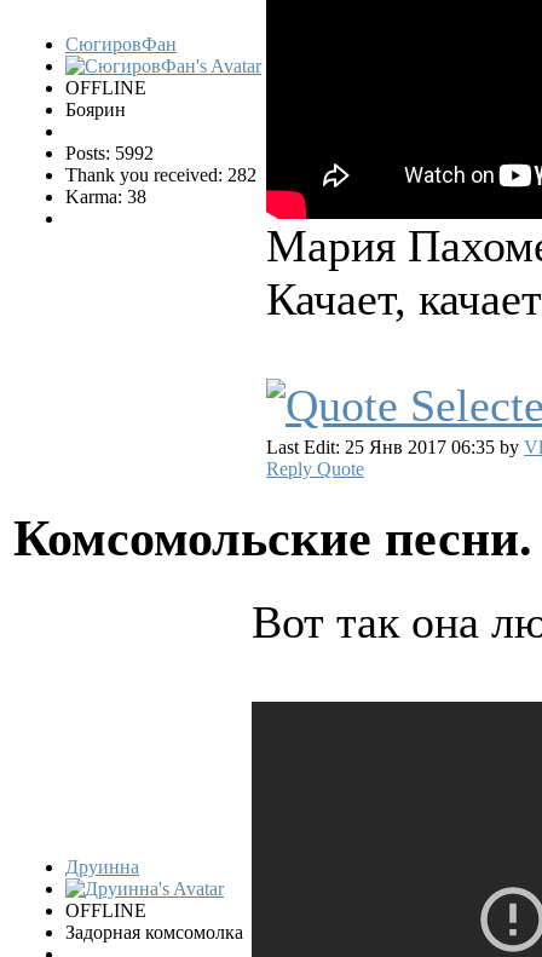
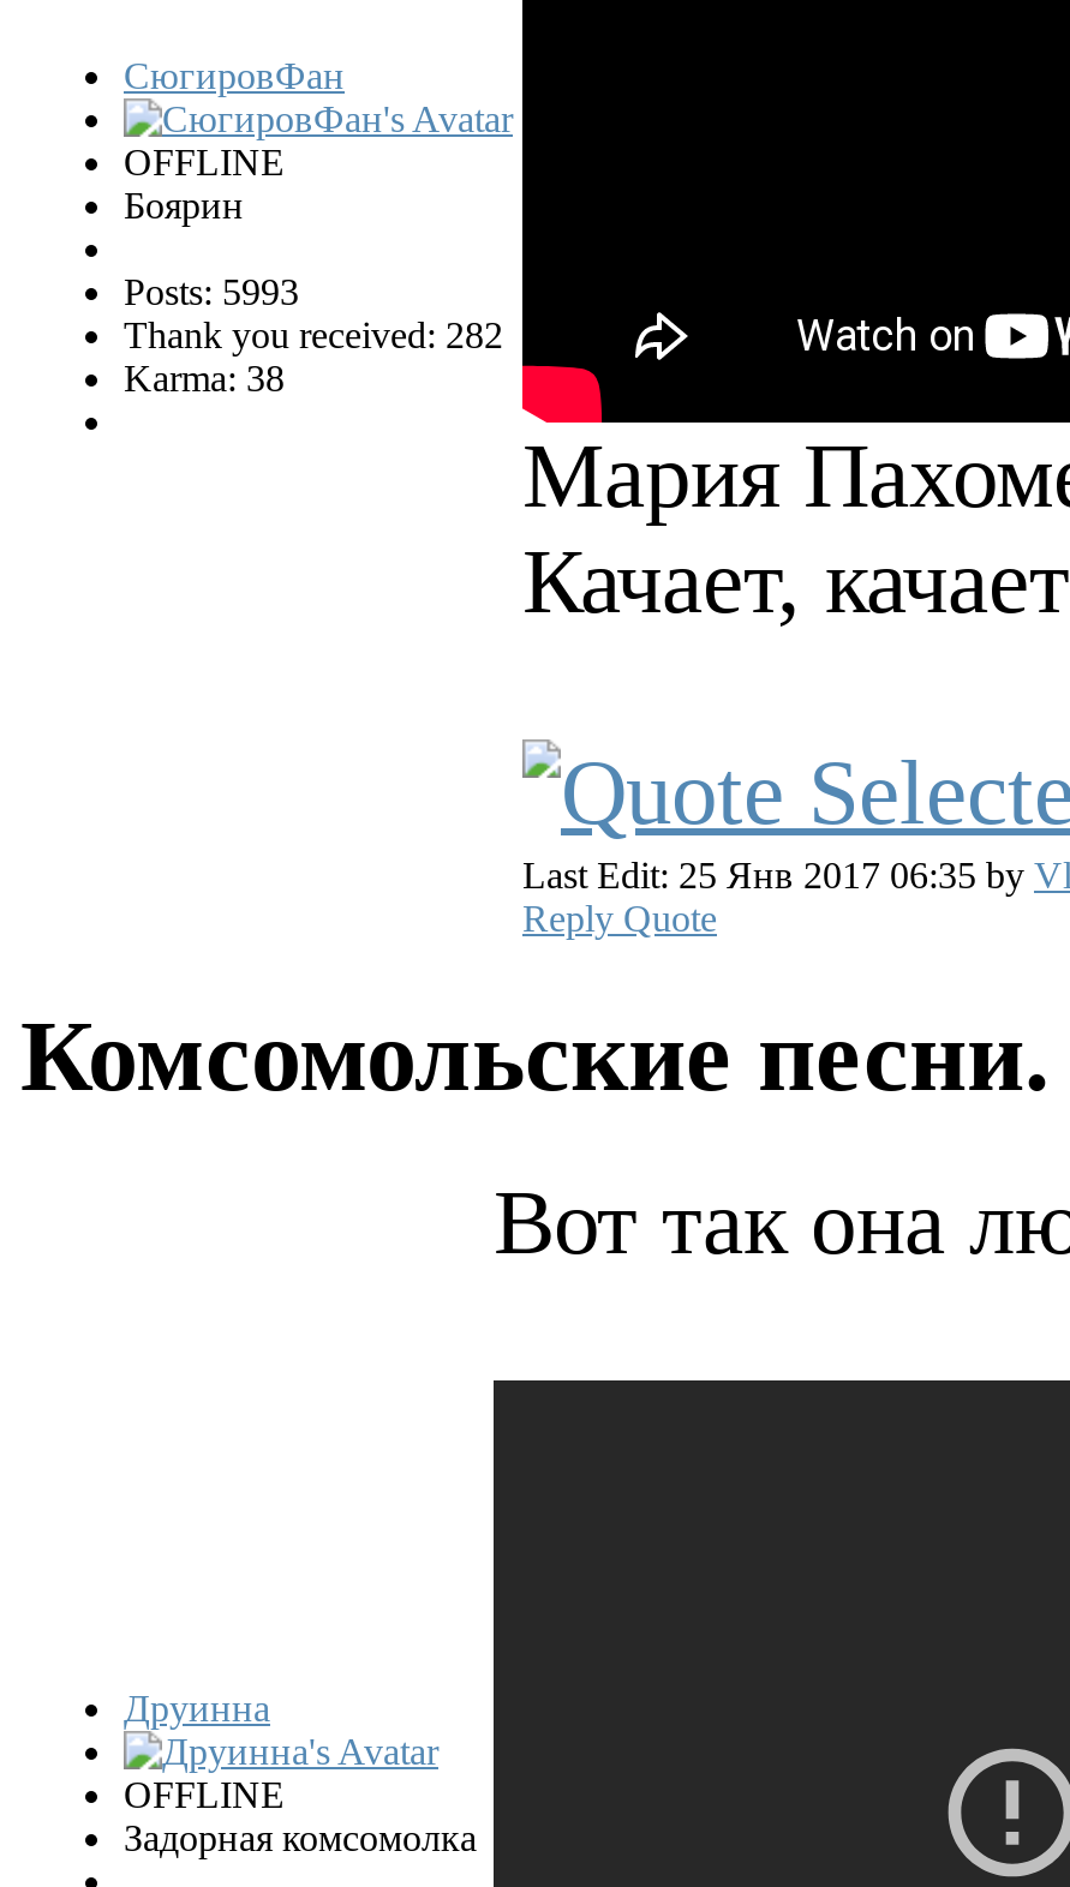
[65,142,154,163] Posts: 5992 -> [124,271,299,311] Posts: 5993

